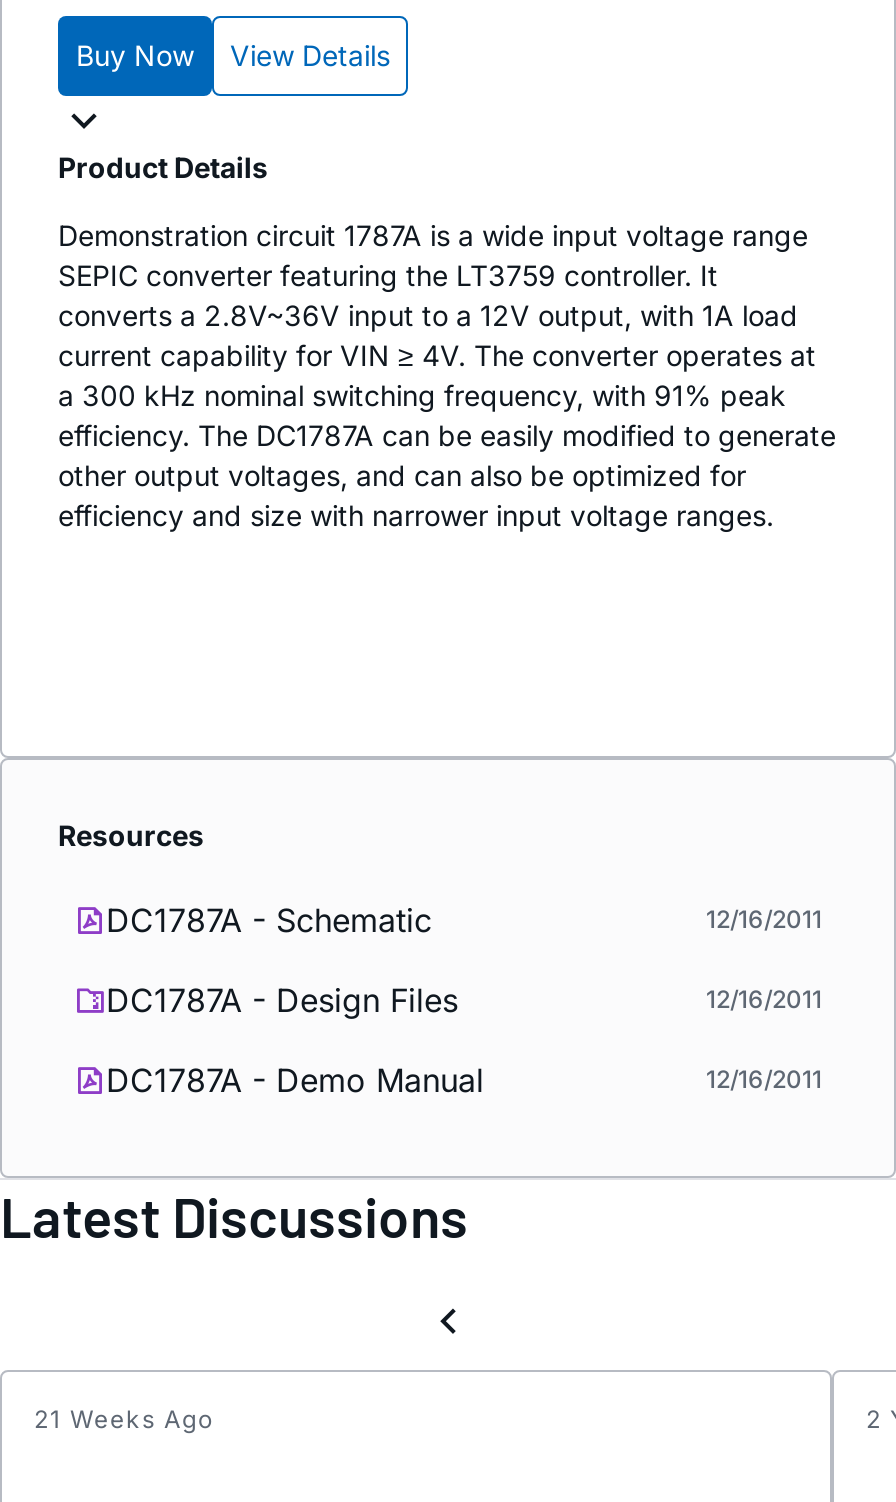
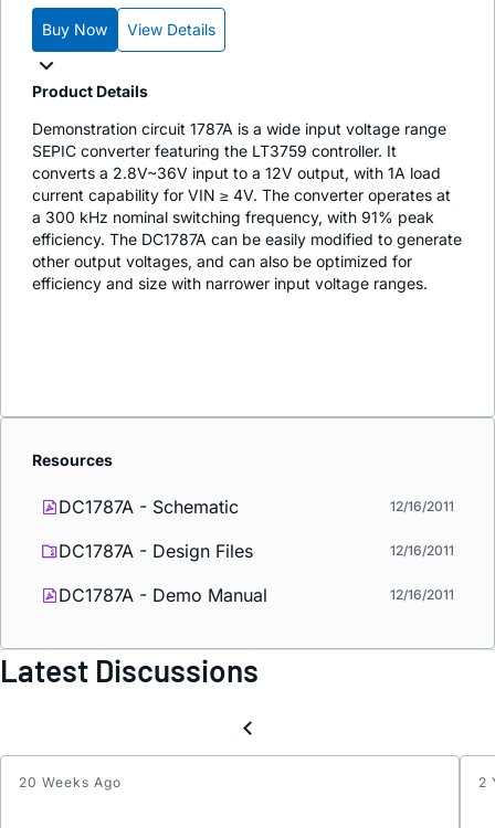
[34,1404,214,1434] 21 Weeks Ago -> [19,774,122,790] 20 Weeks Ago

